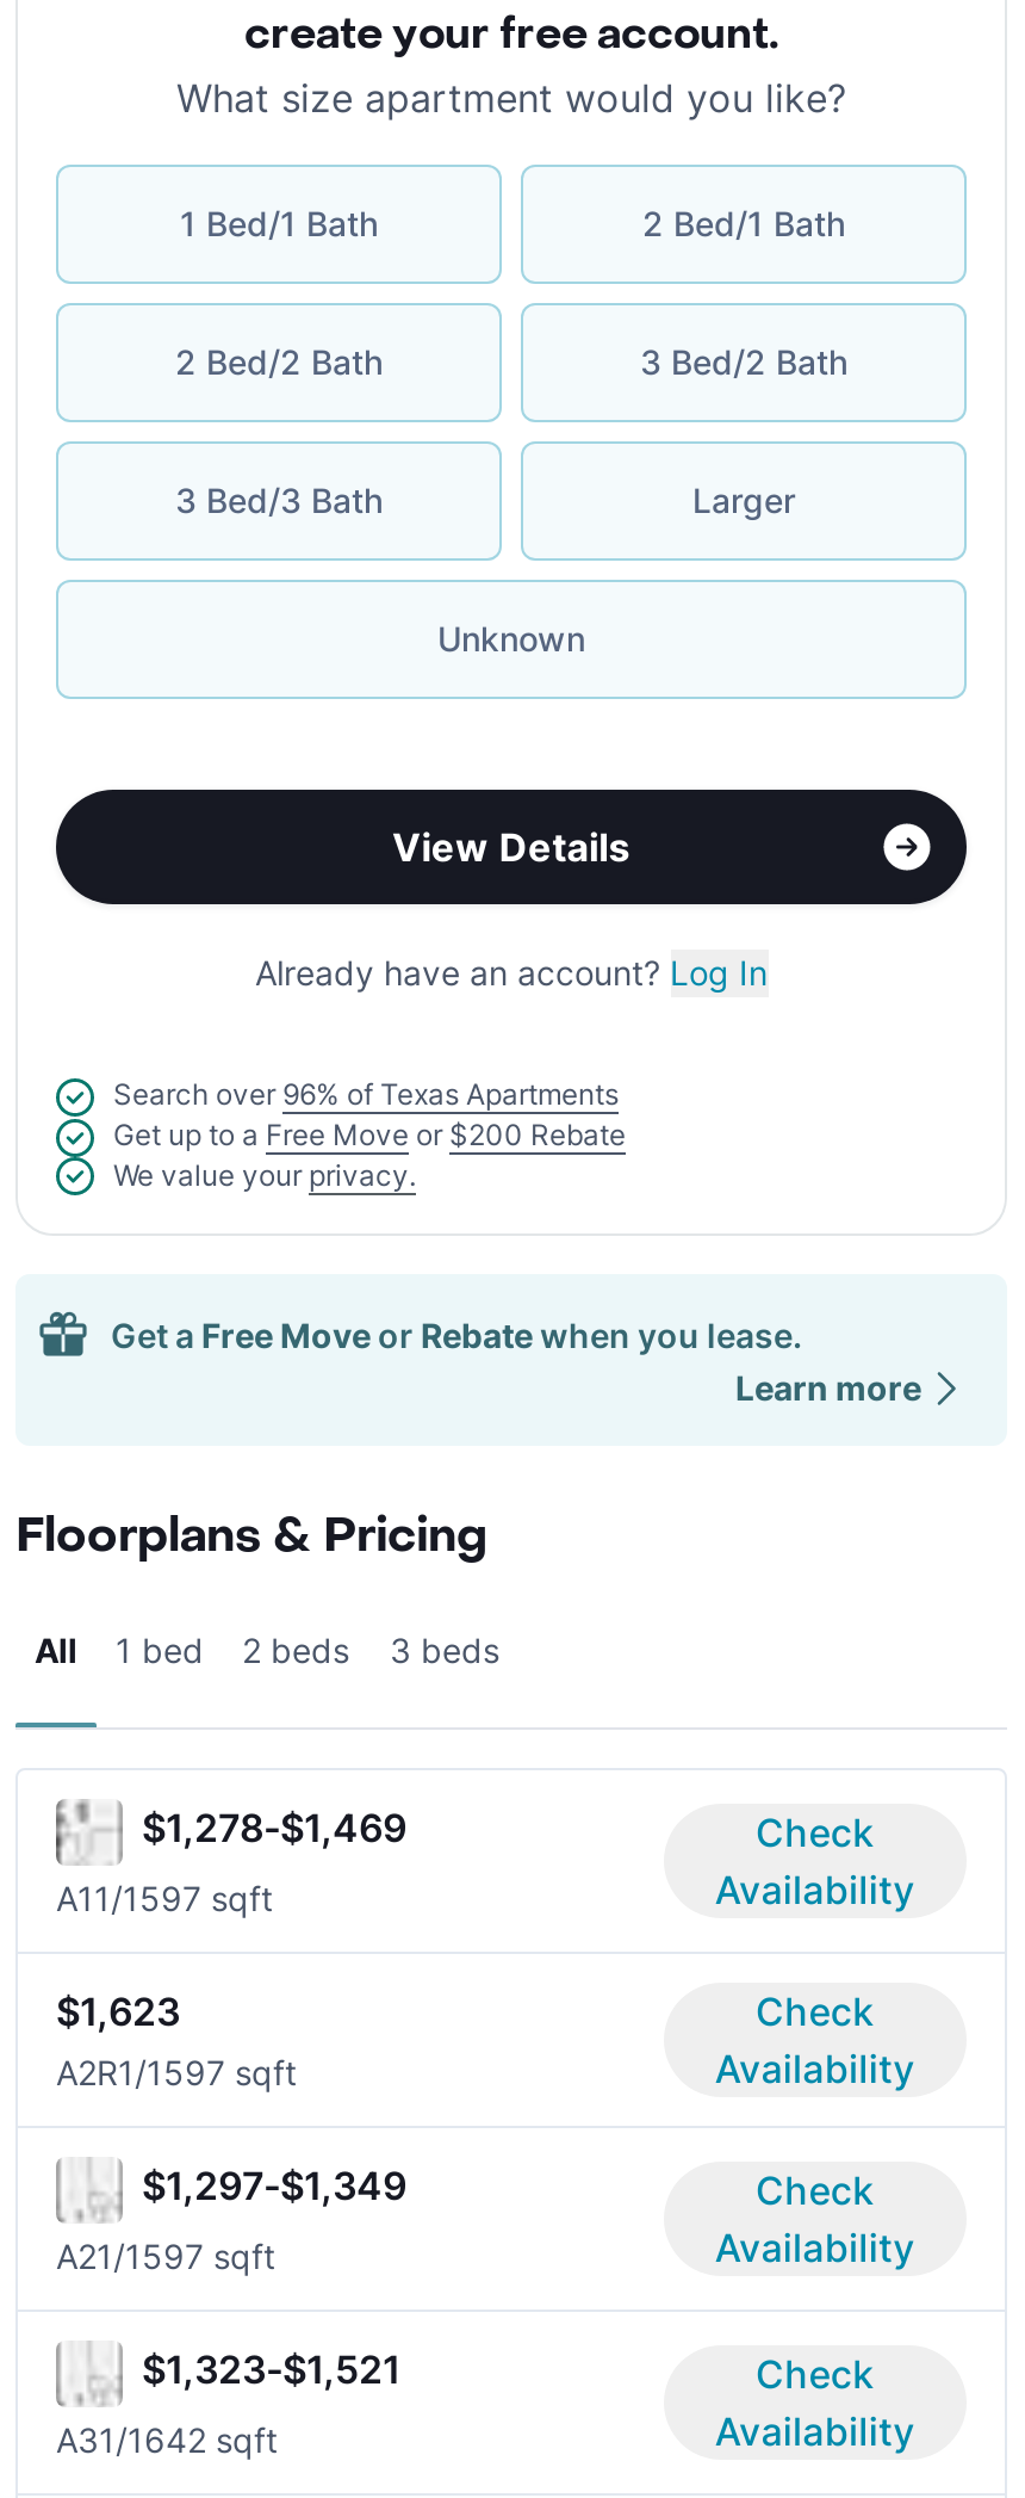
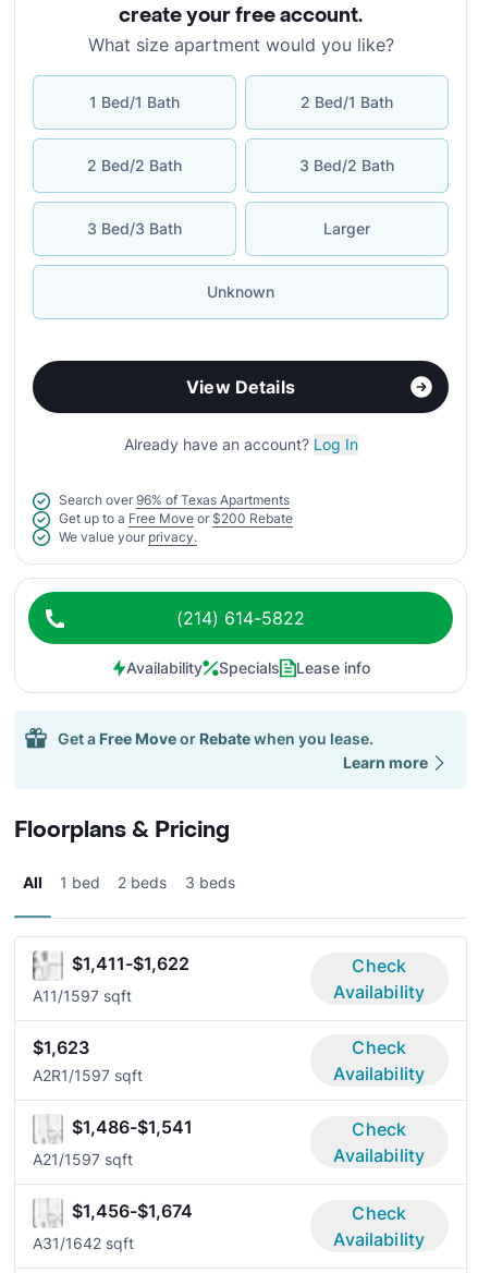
none -> [126,608,370,677] (214) 614-5822 | Availability | Specials | Lease info
[142,1805,406,1852] $1,278-$1,469 -> [72,953,189,975] $1,411-$1,622
[142,2163,406,2210] $1,297-$1,349 -> [72,1116,193,1138] $1,486-$1,541
[142,2346,402,2394] $1,323-$1,521 -> [72,1200,193,1222] $1,456-$1,674

